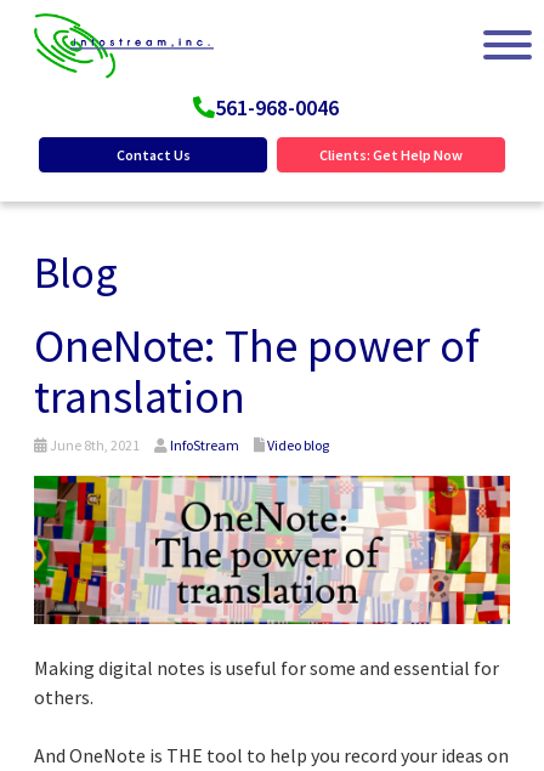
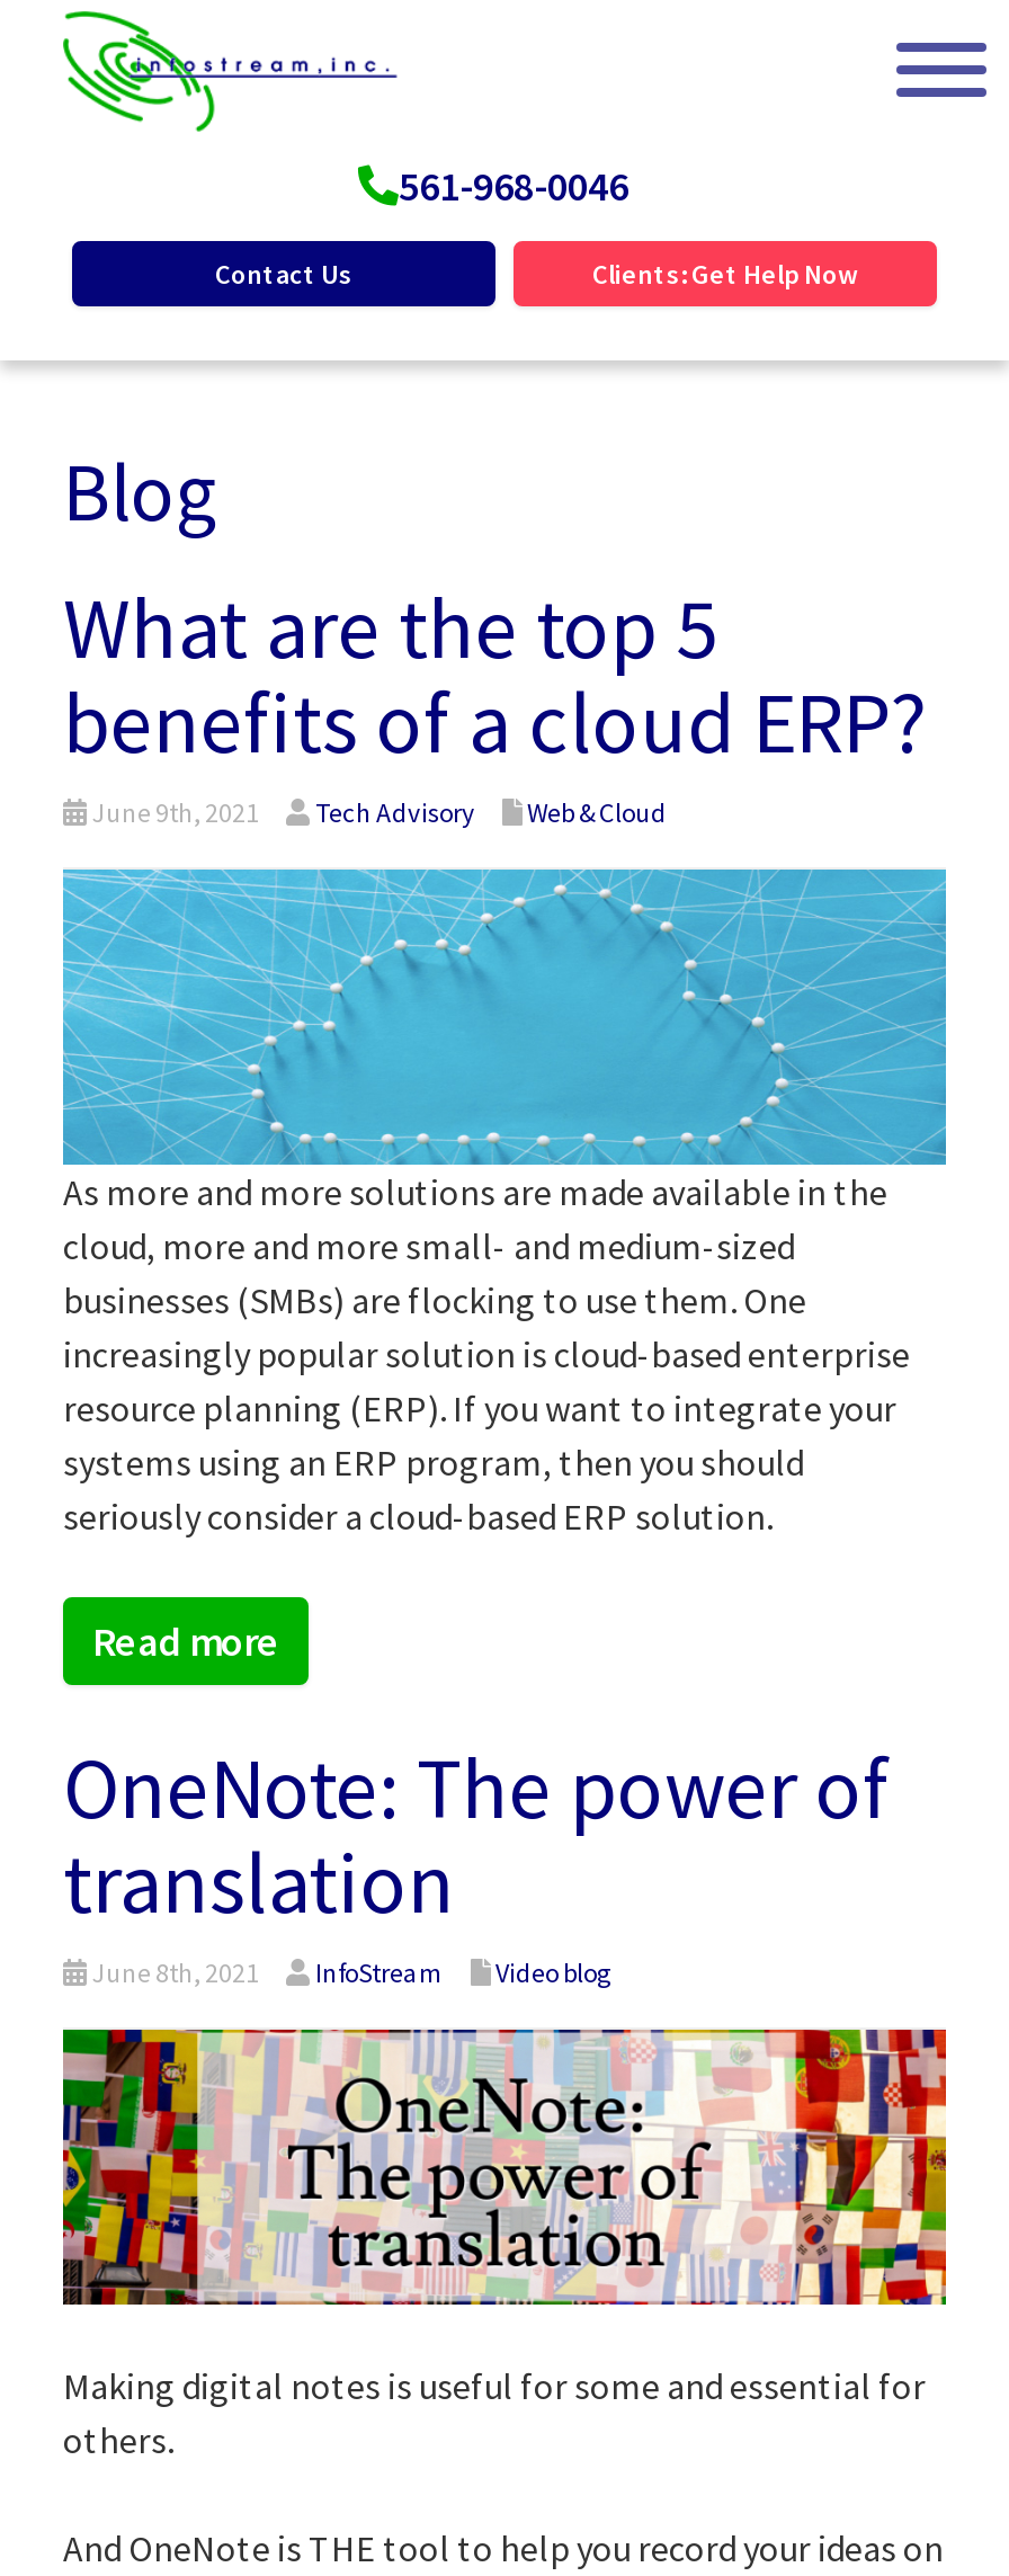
none -> [61,867,948,1666] [image] | As more and more solutions are made available in the | cloud, more and more small- and medium-sized | businesses (SMBs) are flocking to use them. One | increasingly popular solution is cloud-based enterprise | resource planning (ERP). If you want to integrate your | systems using an ERP program, then you should | seriously consider a cloud-based ERP solution. | Read more
none -> [63,574,926,829] What are the top 5 | benefits of a cloud ERP? | June 9th, 2021 | Tech Advisory | Web & Cloud

